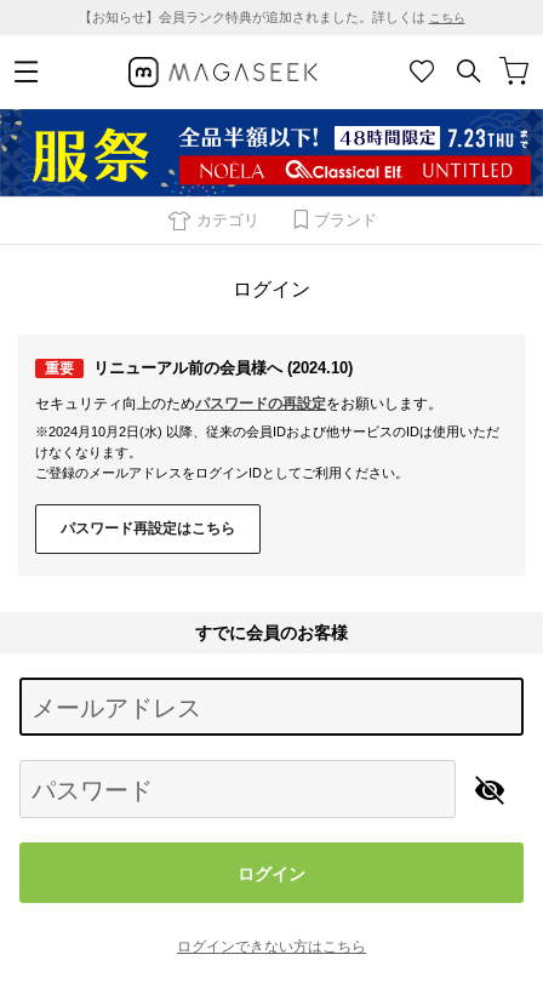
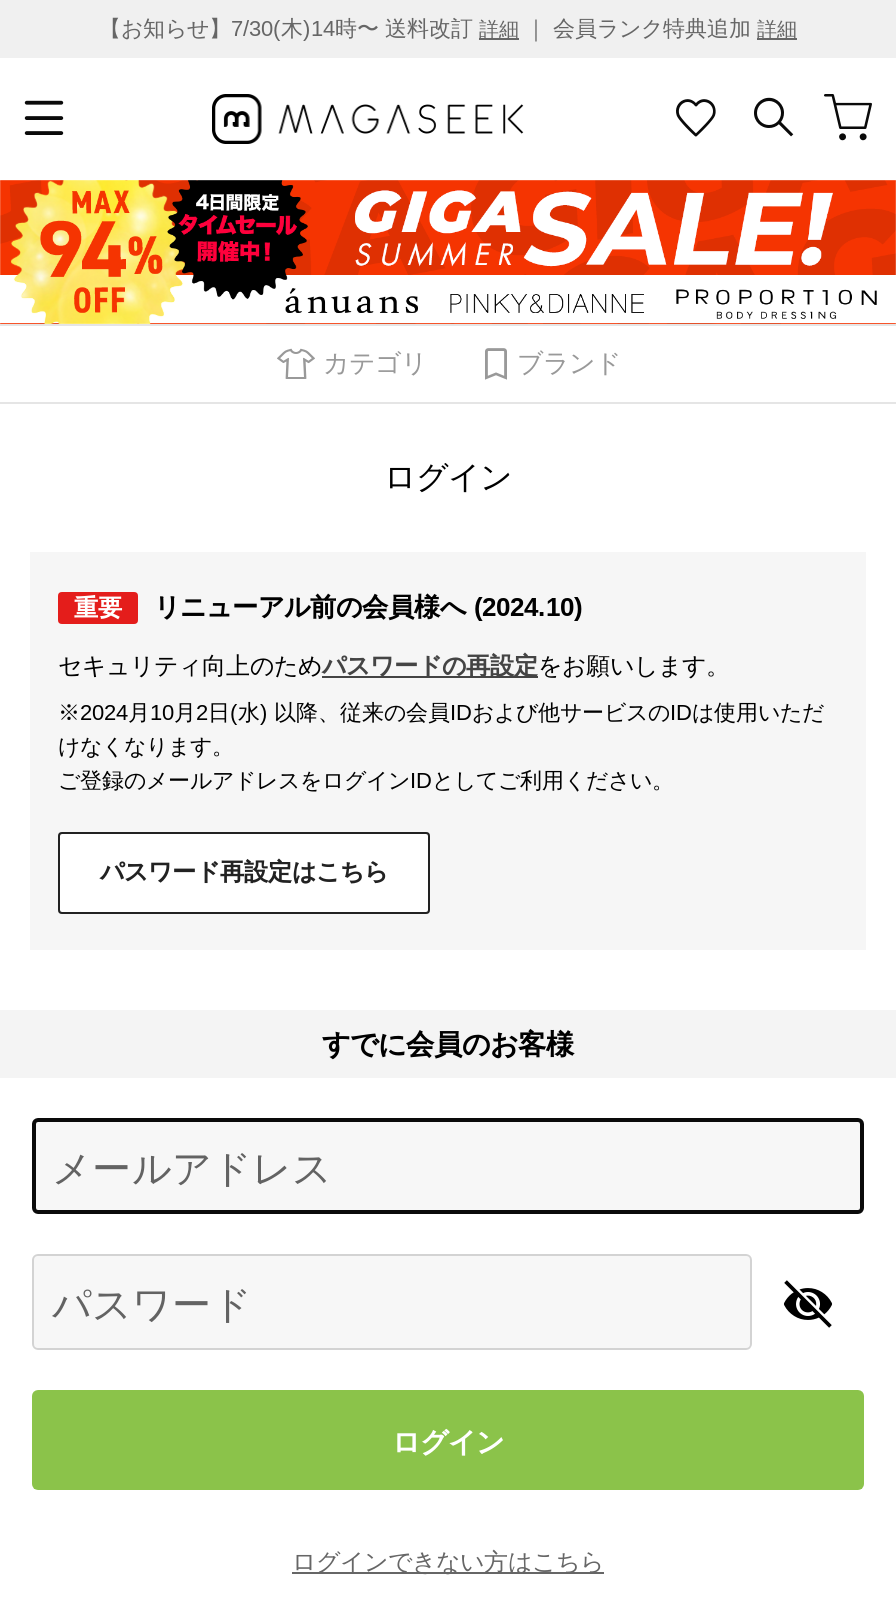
[78,10,465,24] 【お知らせ】会員ランク特典が追加されました。詳しくはこちら -> [99,16,797,40] 【お知らせ】7/30(木)14時〜 送料改訂詳細｜ 会員ランク特典追加詳細
[4,108,539,198] [image] -> [6,178,890,326] [image]

